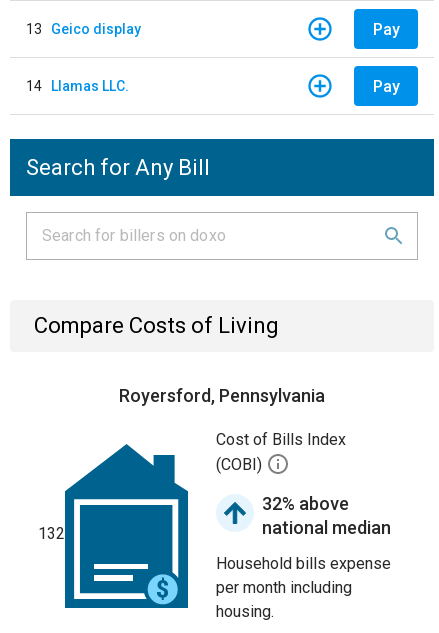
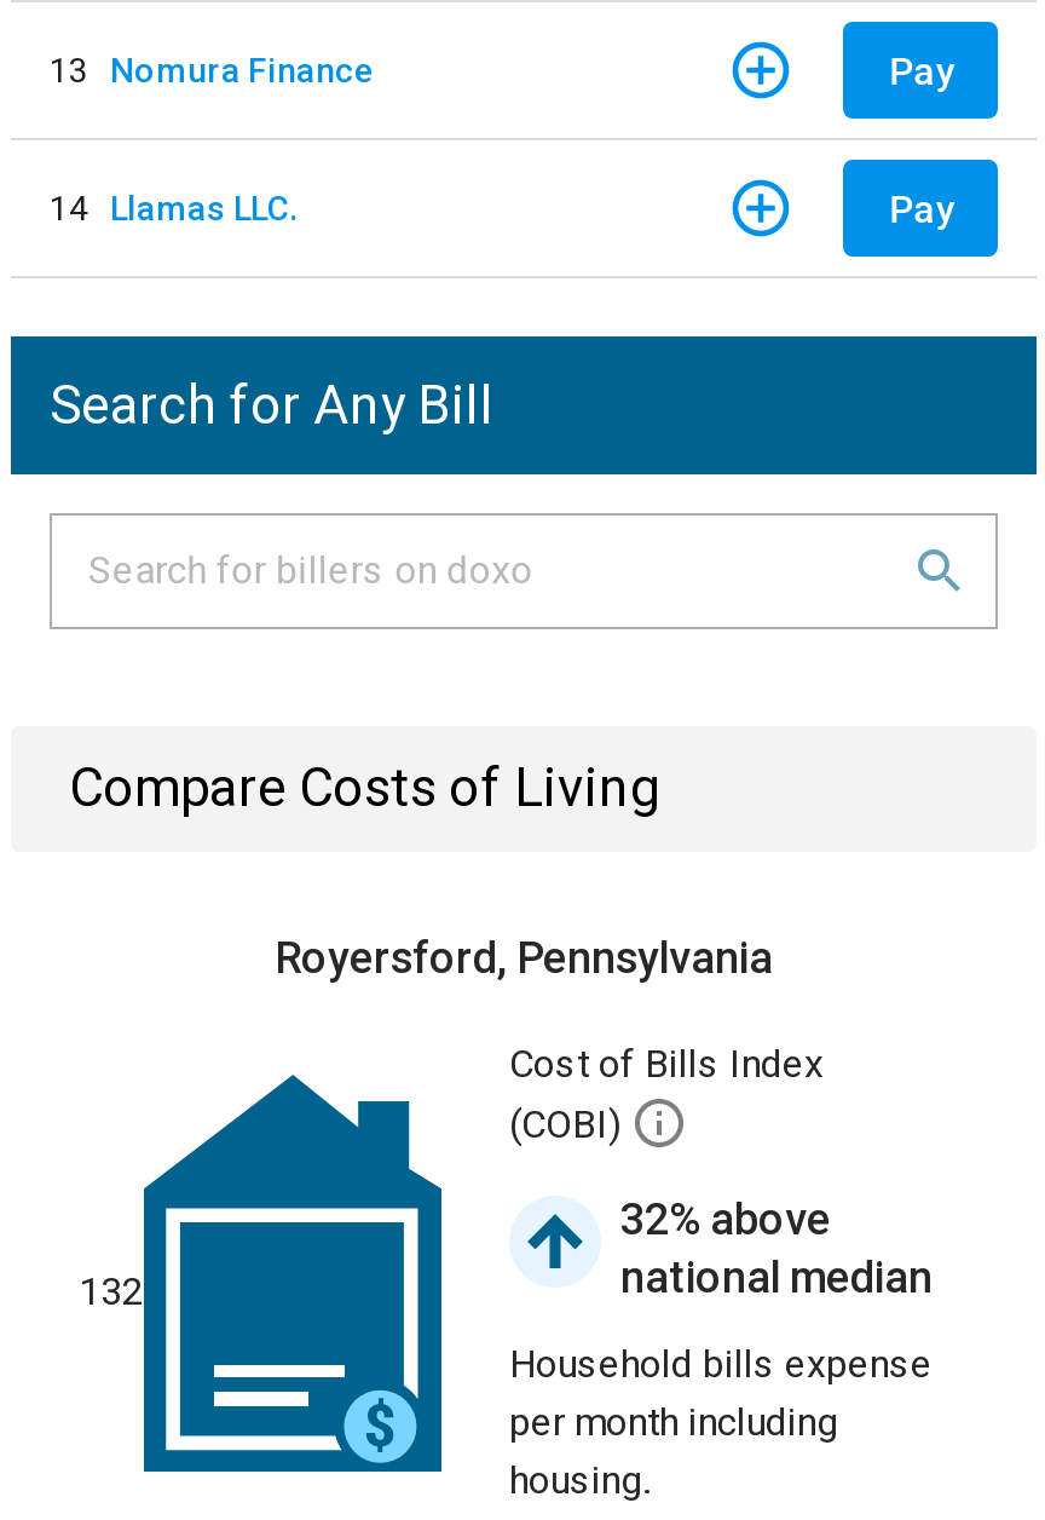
[26,20,141,36] 13 Geico display -> [50,50,374,88] 13 Nomura Finance

